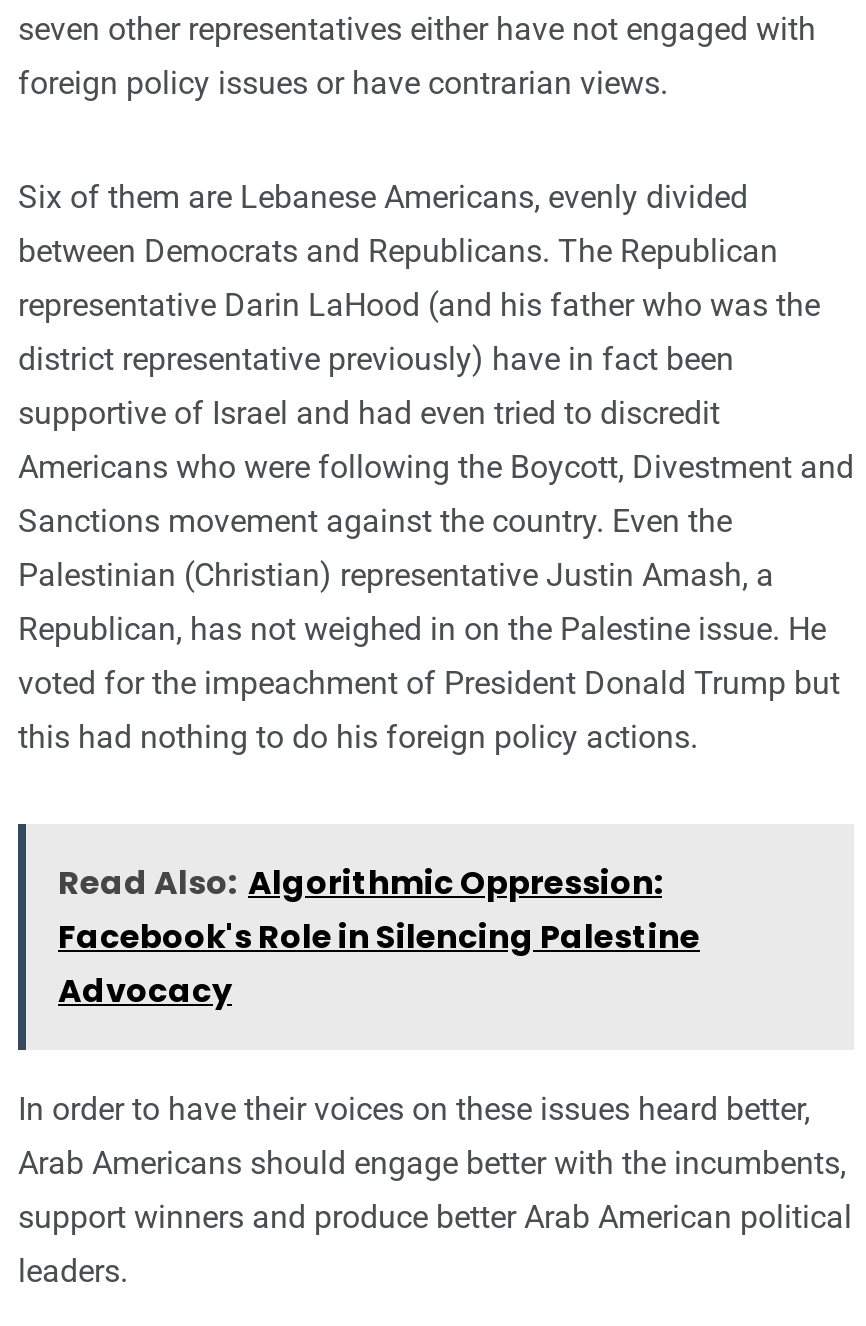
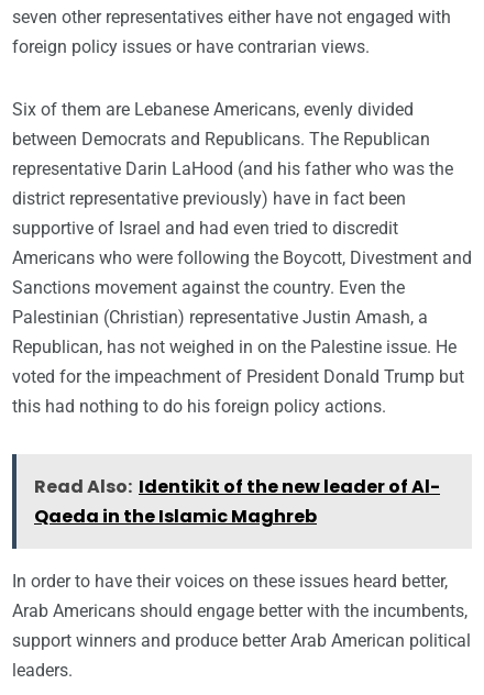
[58,860,700,1014] Read Also: Algorithmic Oppression: | Facebook's Role in Silencing Palestine | Advocacy -> [34,474,440,529] Read Also: Identikit of the new leader of Al- | Qaeda in the Islamic Maghreb

